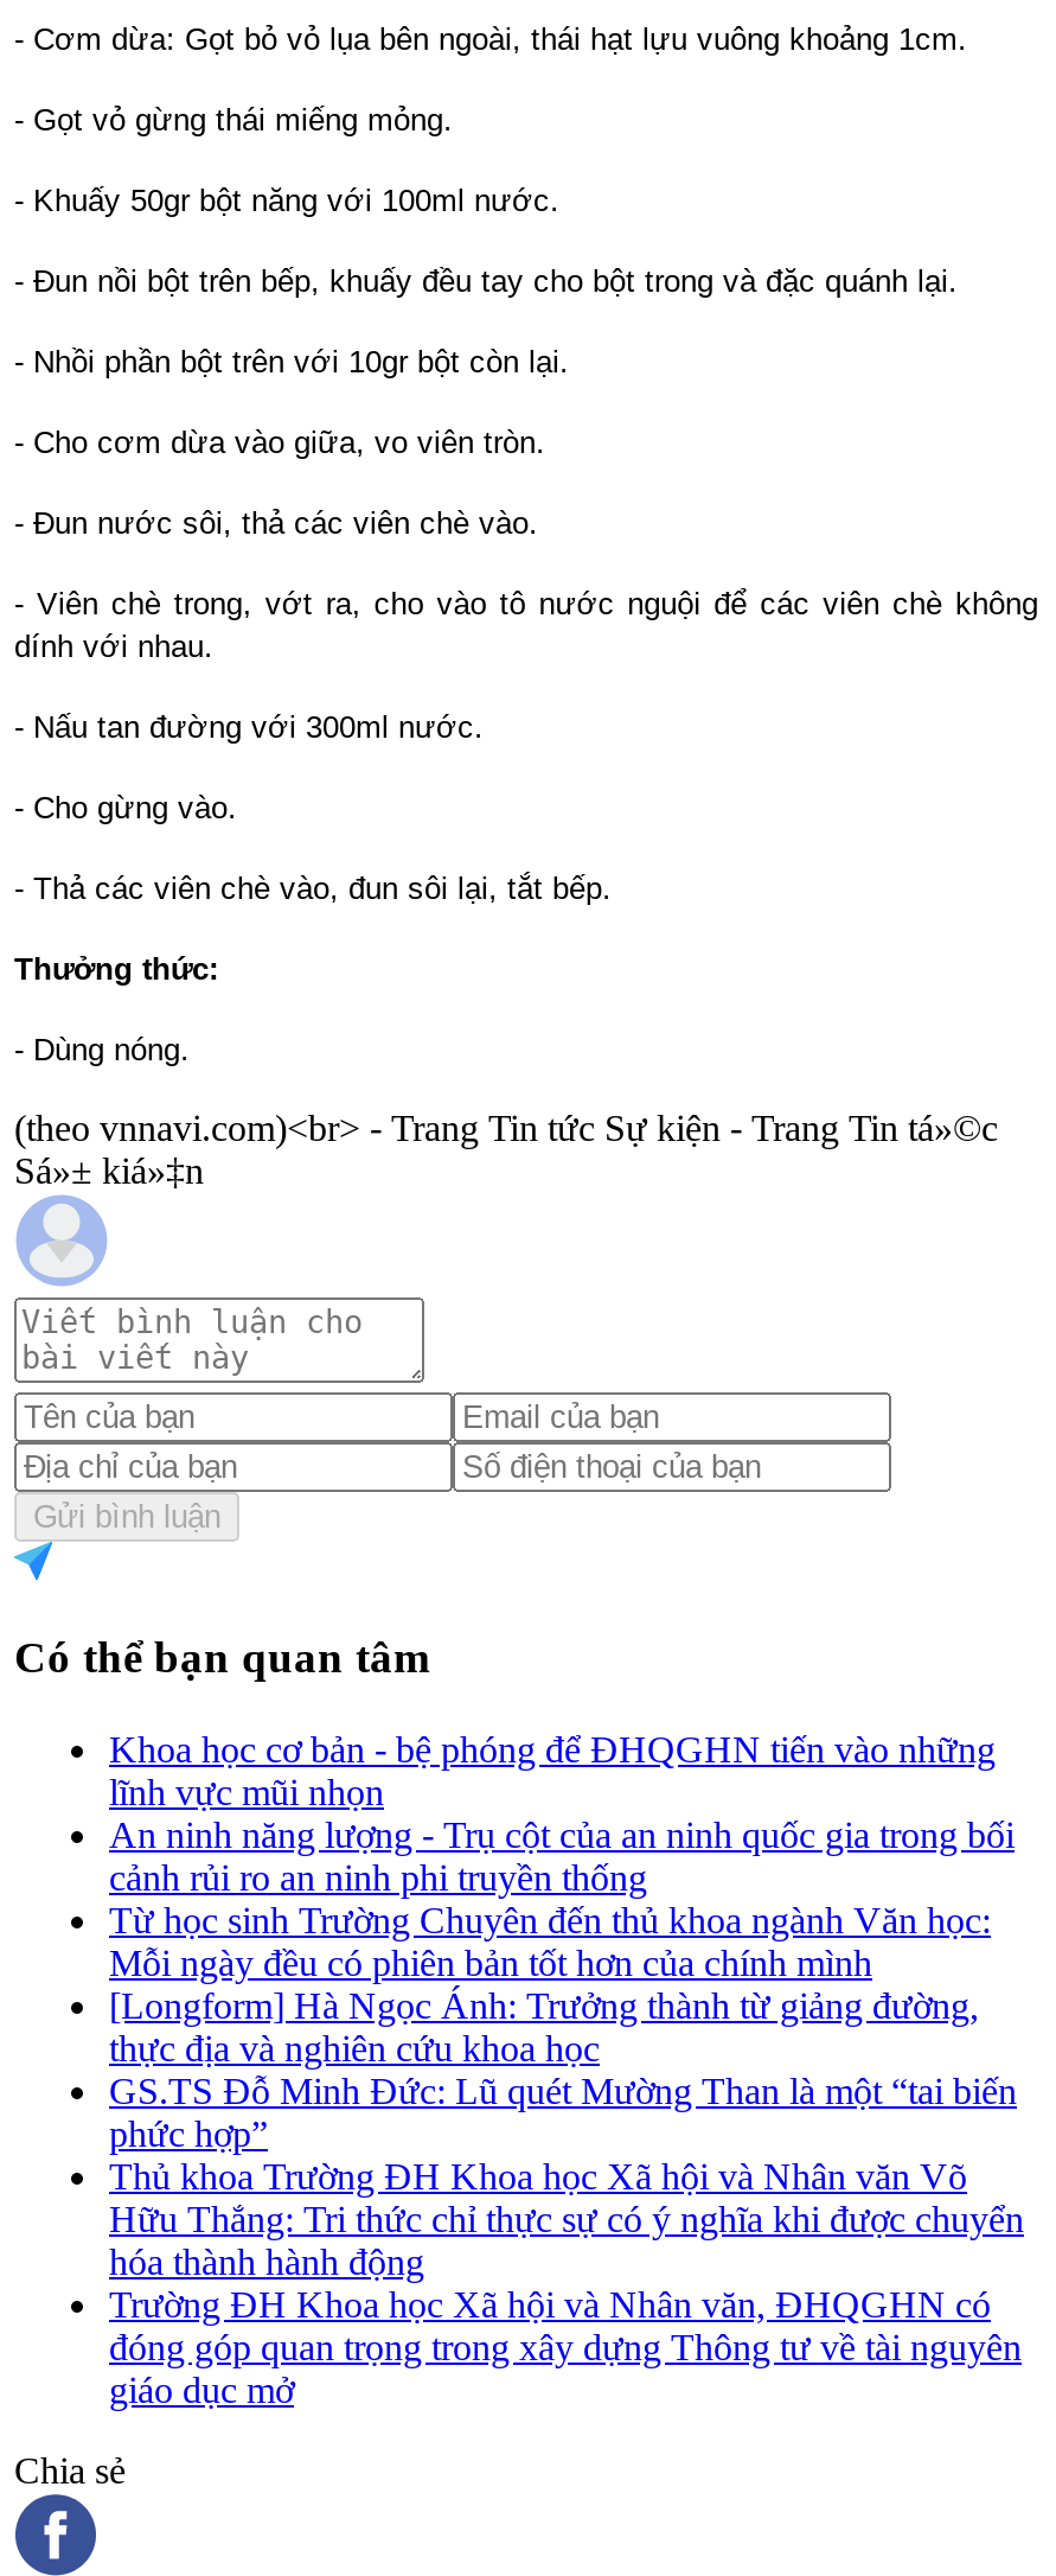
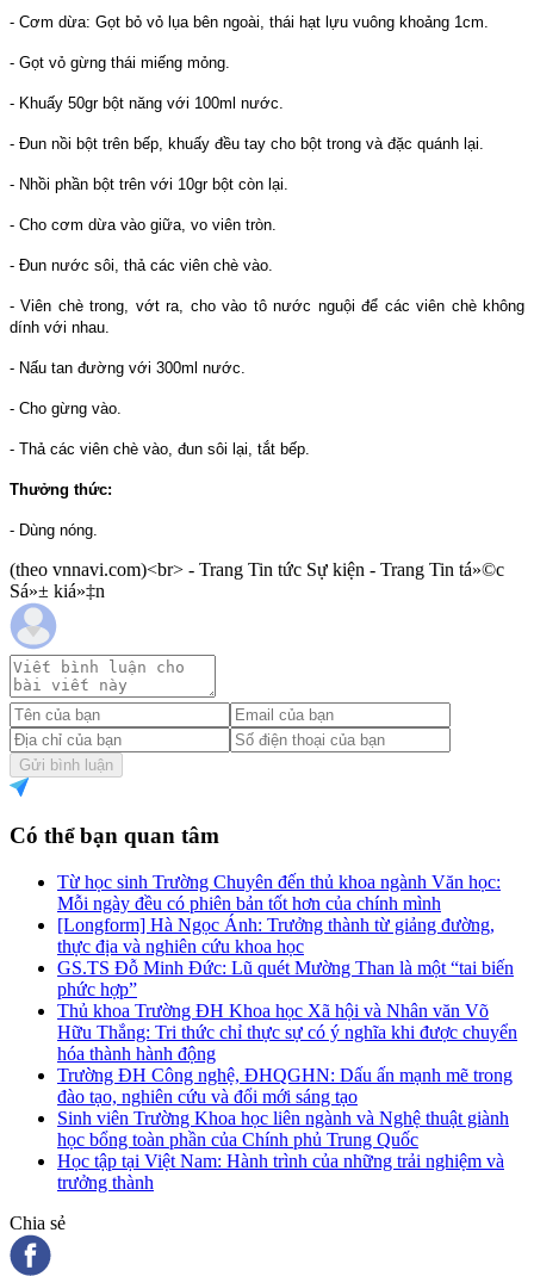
[109,1729,1015,1898] Khoa học cơ bản - bệ phóng để ĐHQGHN tiến vào những | lĩnh vực mũi nhọn | An ninh năng lượng - Trụ cột của an ninh quốc gia trong bối | cảnh rủi ro an ninh phi truyền thống -> none
moved [109,1900,1024,2282] -> [57,872,517,1064]: Từ học sinh Trường Chuyên đến thủ khoa ngành Văn học: | Mỗi ngày đều có phiên bản tốt hơn của chính mình | [Longform] Hà Ngọc Ánh: Trưởng thành từ giảng đường, | ... | Hữu Thắng: Tri thức chỉ thực sự có ý nghĩa khi được chuyển | hóa thành hành động
[109,2284,1022,2410] Trường ĐH Khoa học Xã hội và Nhân văn, ĐHQGHN có | đóng góp quan trọng trong xây dựng Thông tư về tài nguyên | giáo dục mở -> [57,1065,513,1193] Trường ĐH Công nghệ, ĐHQGHN: Dấu ấn mạnh mẽ trong | đào tạo, nghiên cứu và đổi mới sáng tạo | Sinh viên Trường Khoa học liên ngành và Nghệ thuật giành | học bổng toàn phần của Chính phủ Trung Quốc | Học tập tại Việt Nam: Hành trình của những trải nghiệm và | trưởng thành

